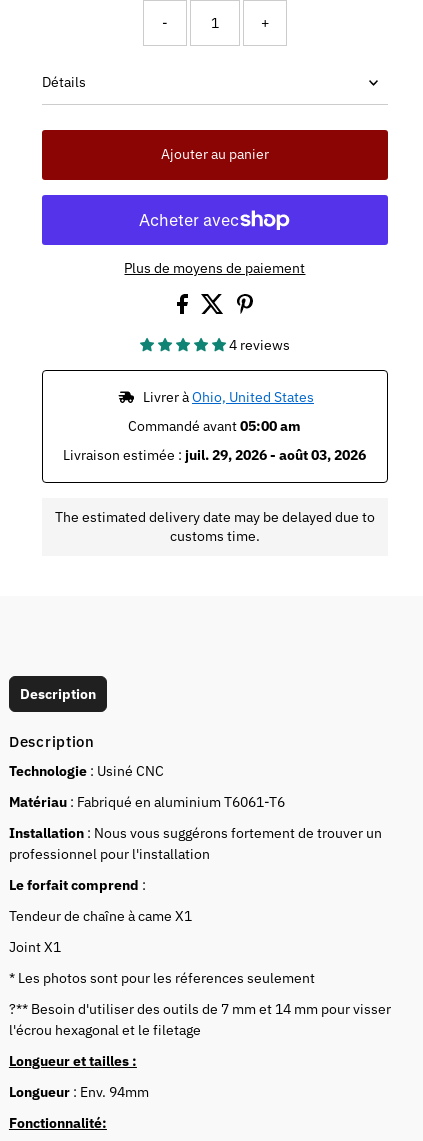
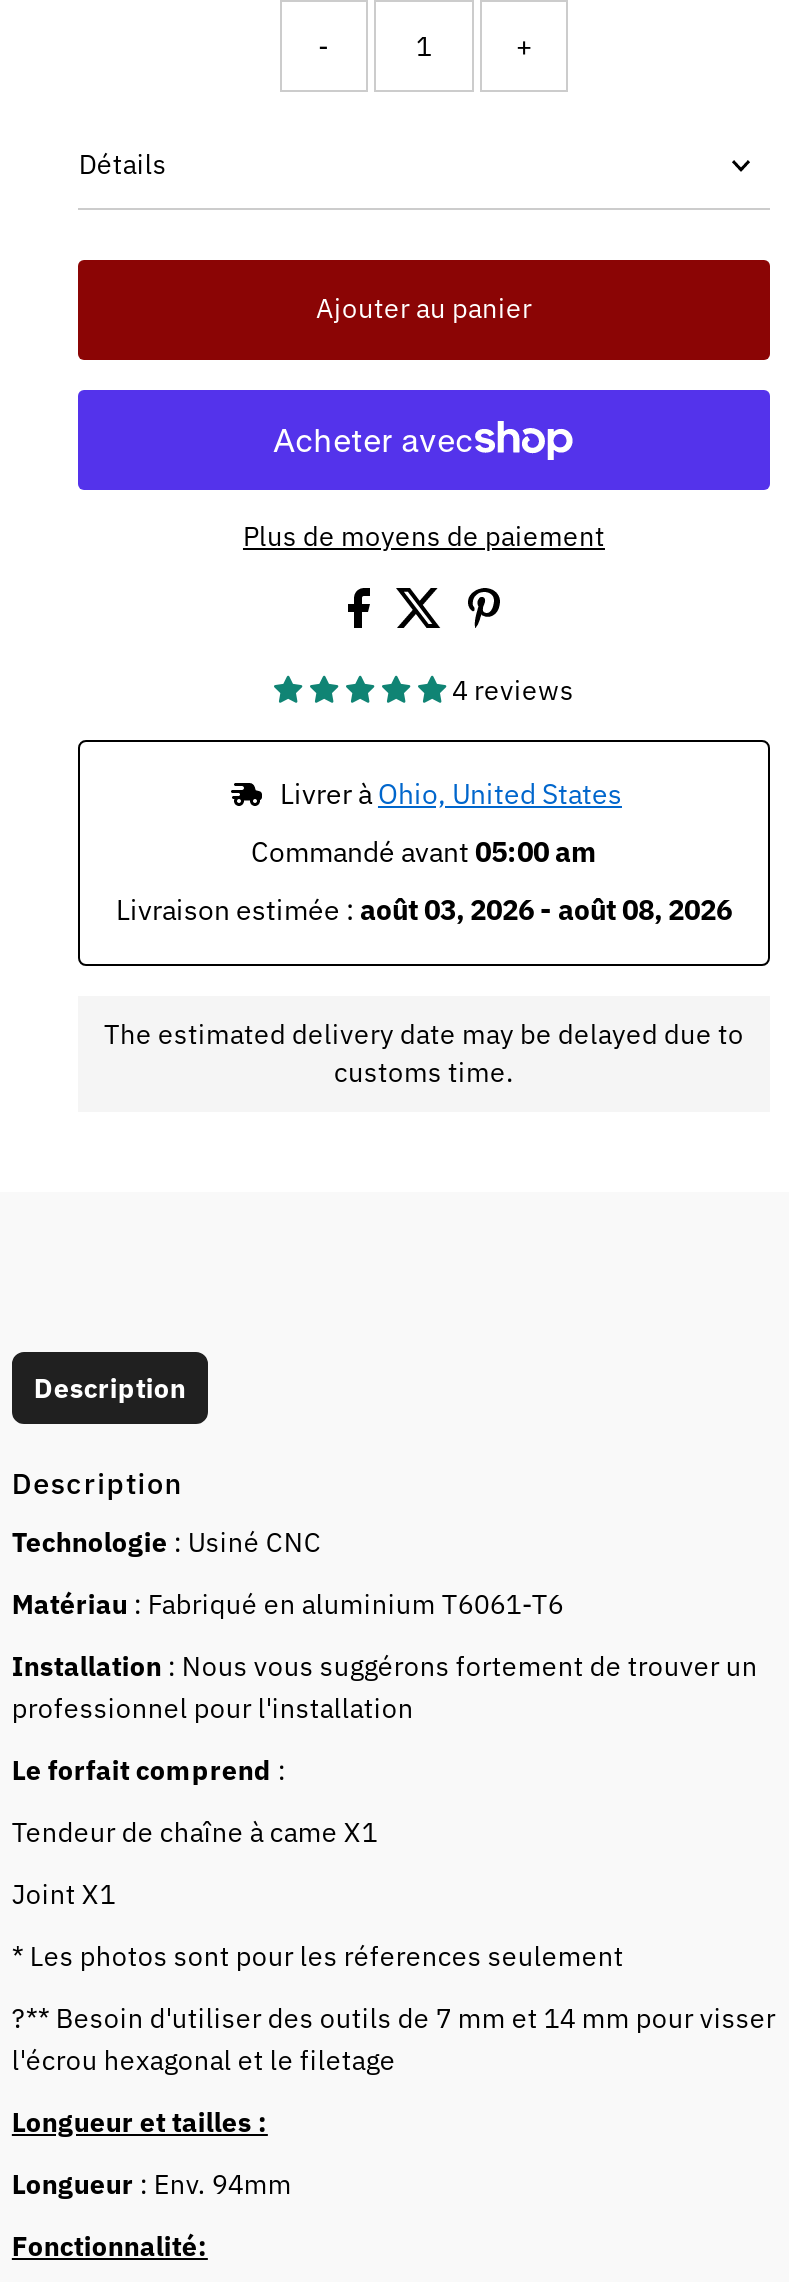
[63,446,366,464] Livraison estimée : juil. 29, 2026 - août 03, 2026 -> [116,892,732,928] Livraison estimée : août 03, 2026 - août 08, 2026

